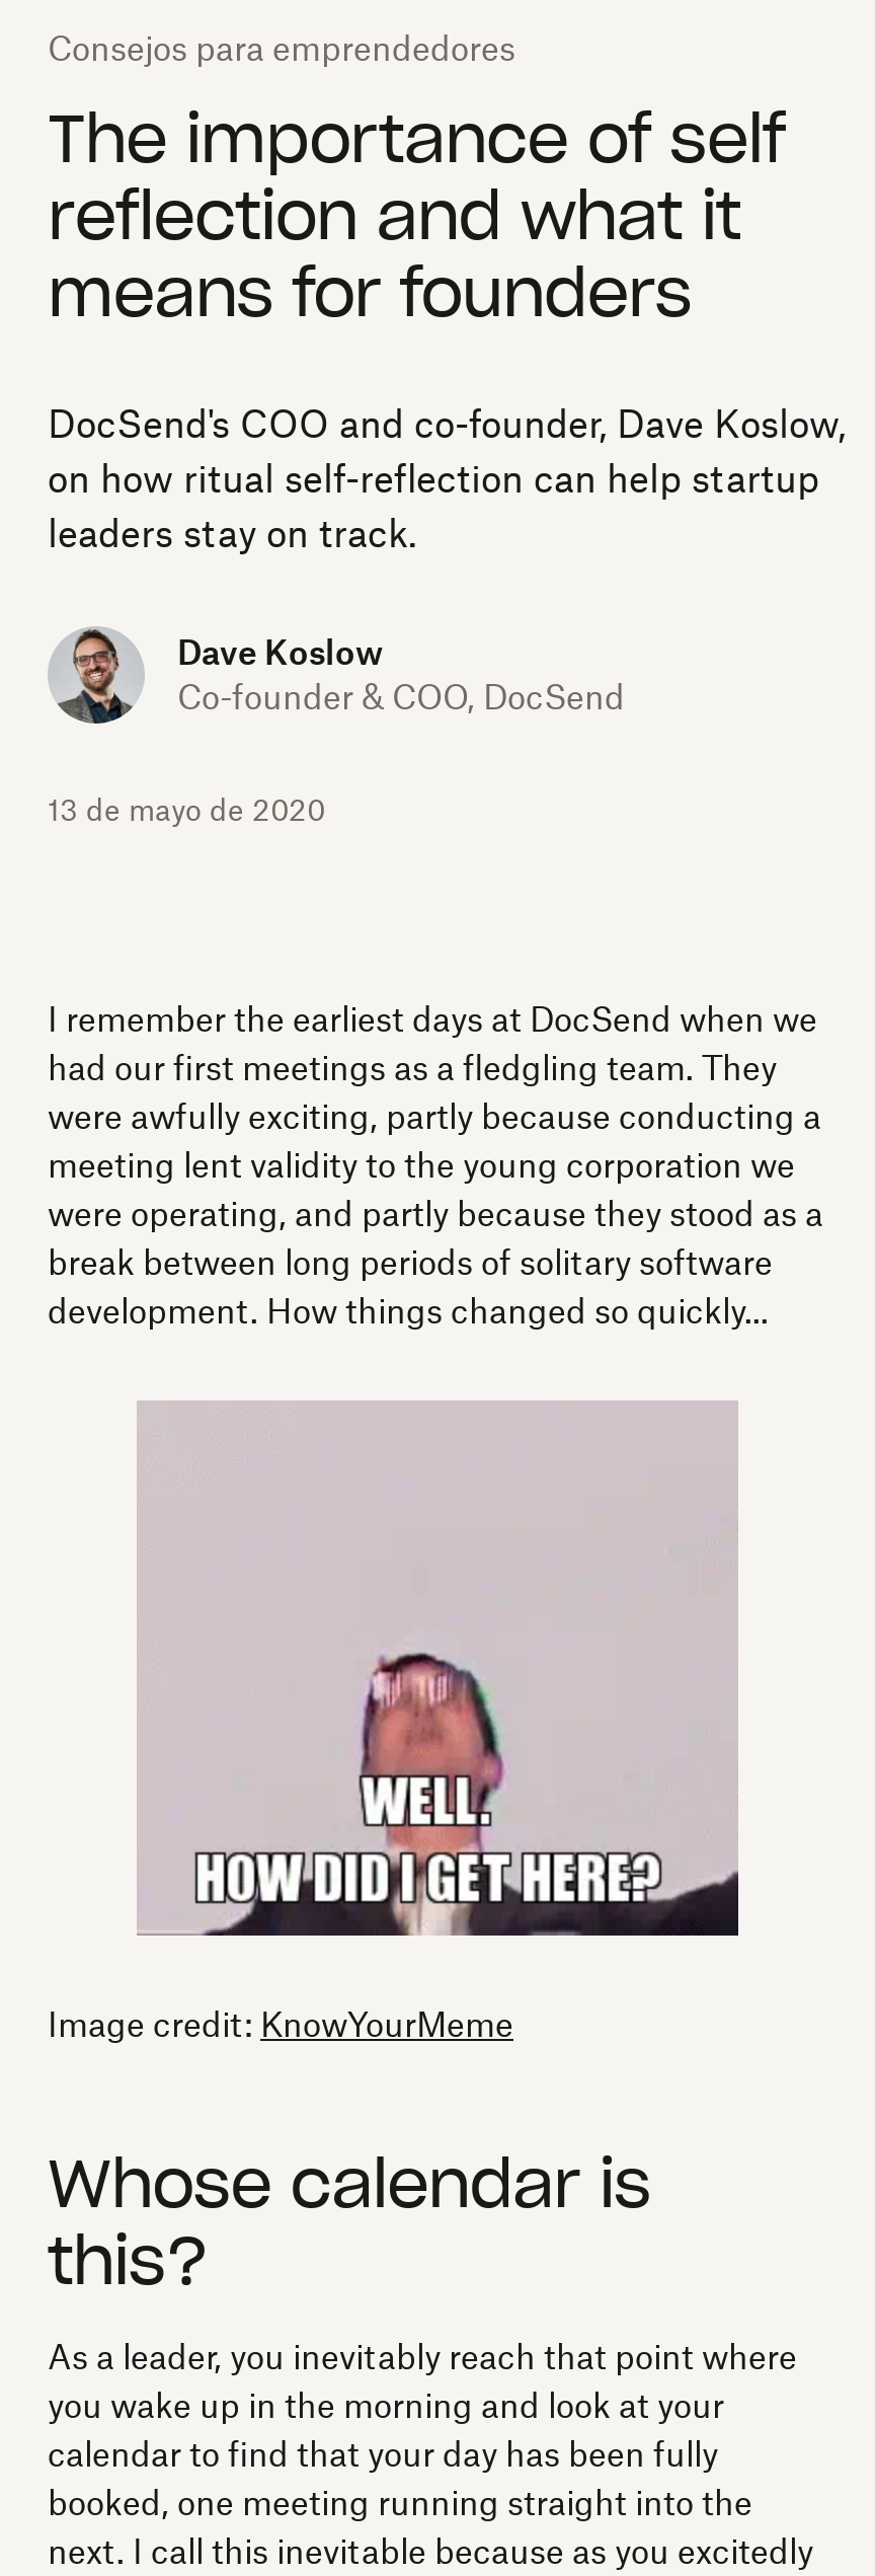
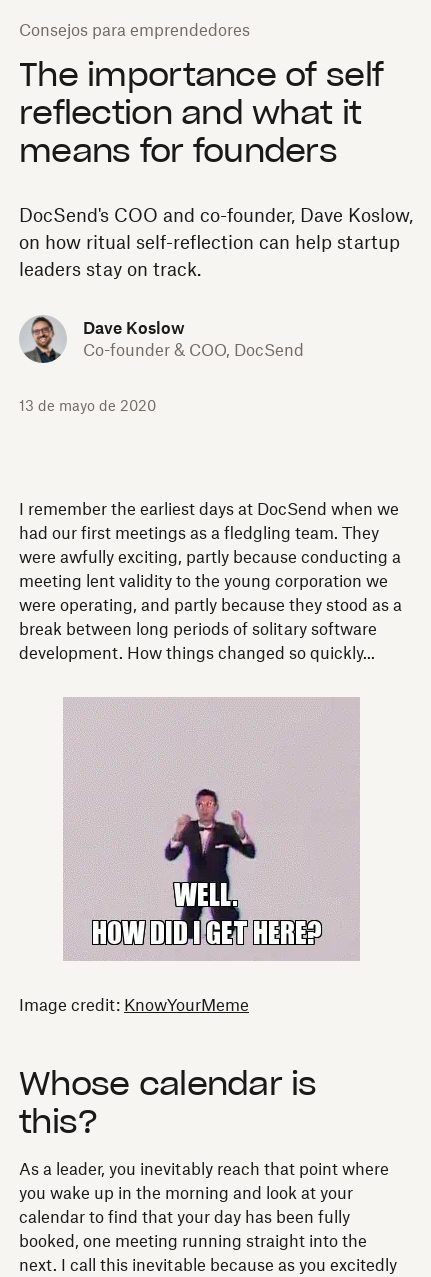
[204,1587,740,1938] [image] -> [98,788,360,961] [image]

